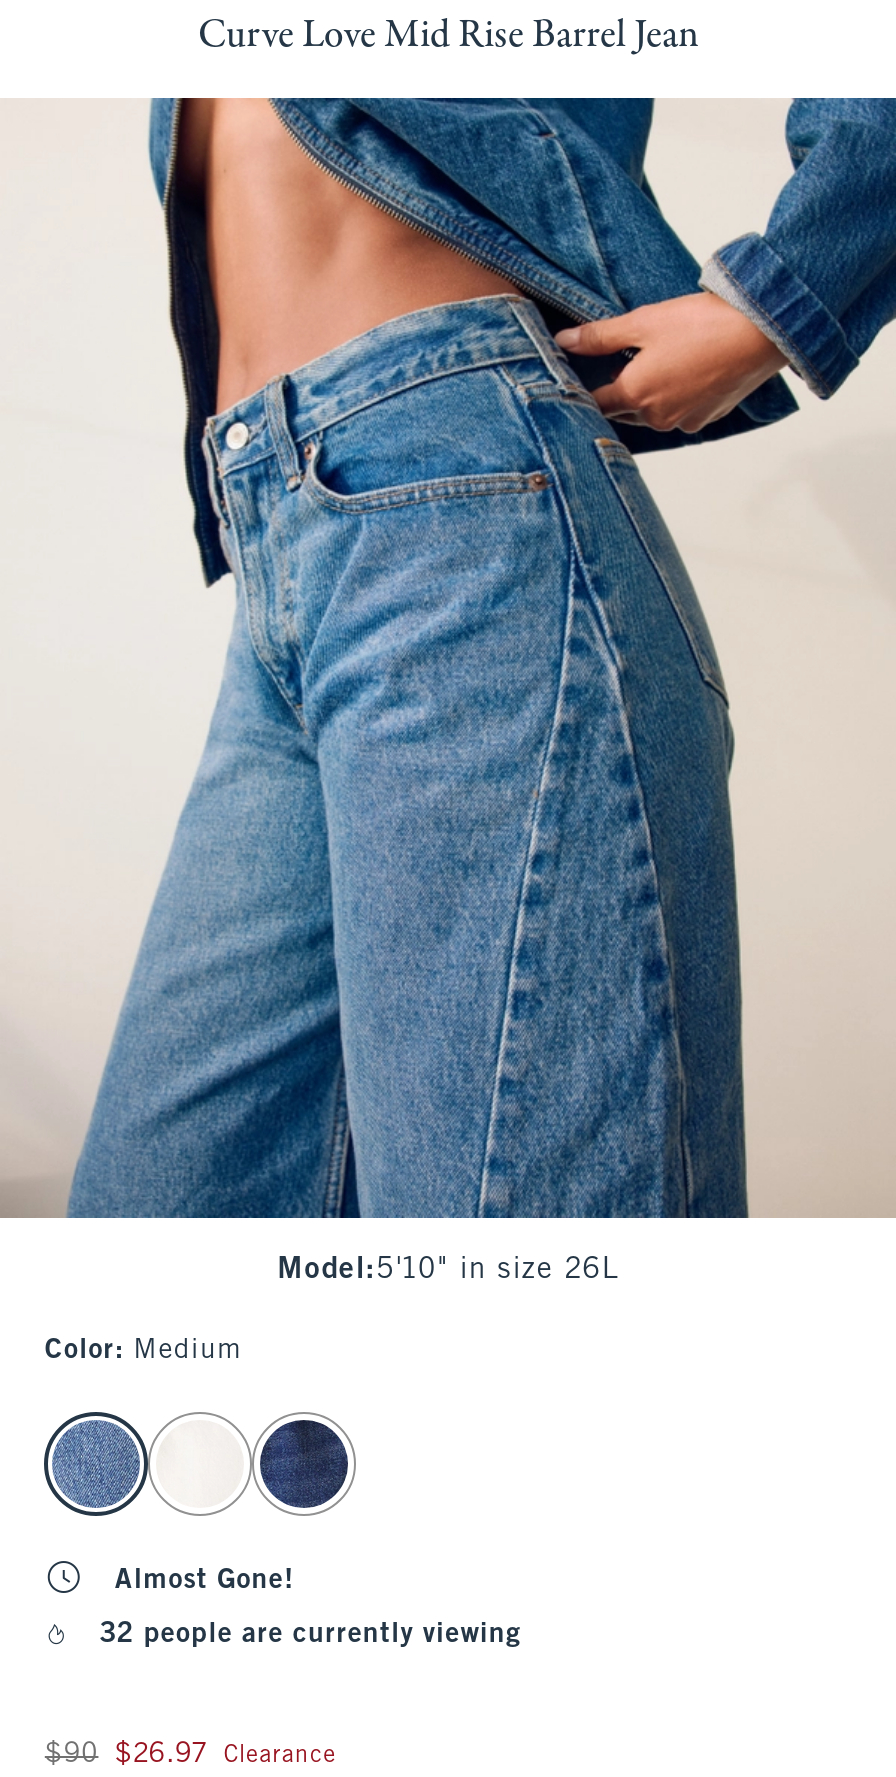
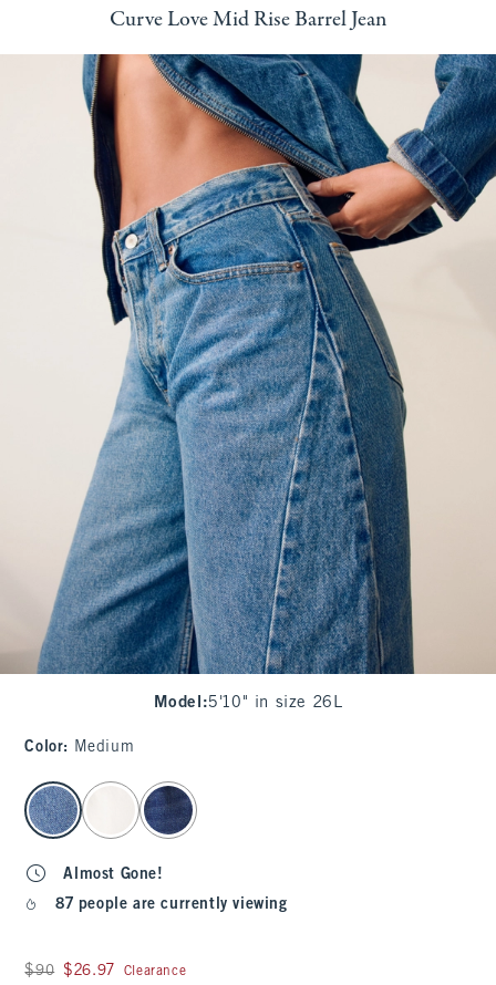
[100,1622,521,1648] 32 people are currently viewing -> [55,898,287,912] 87 people are currently viewing

